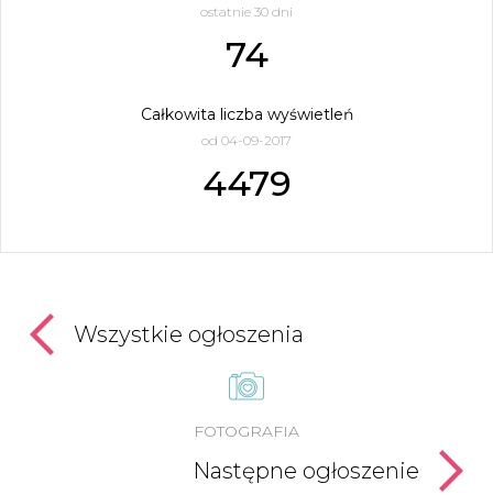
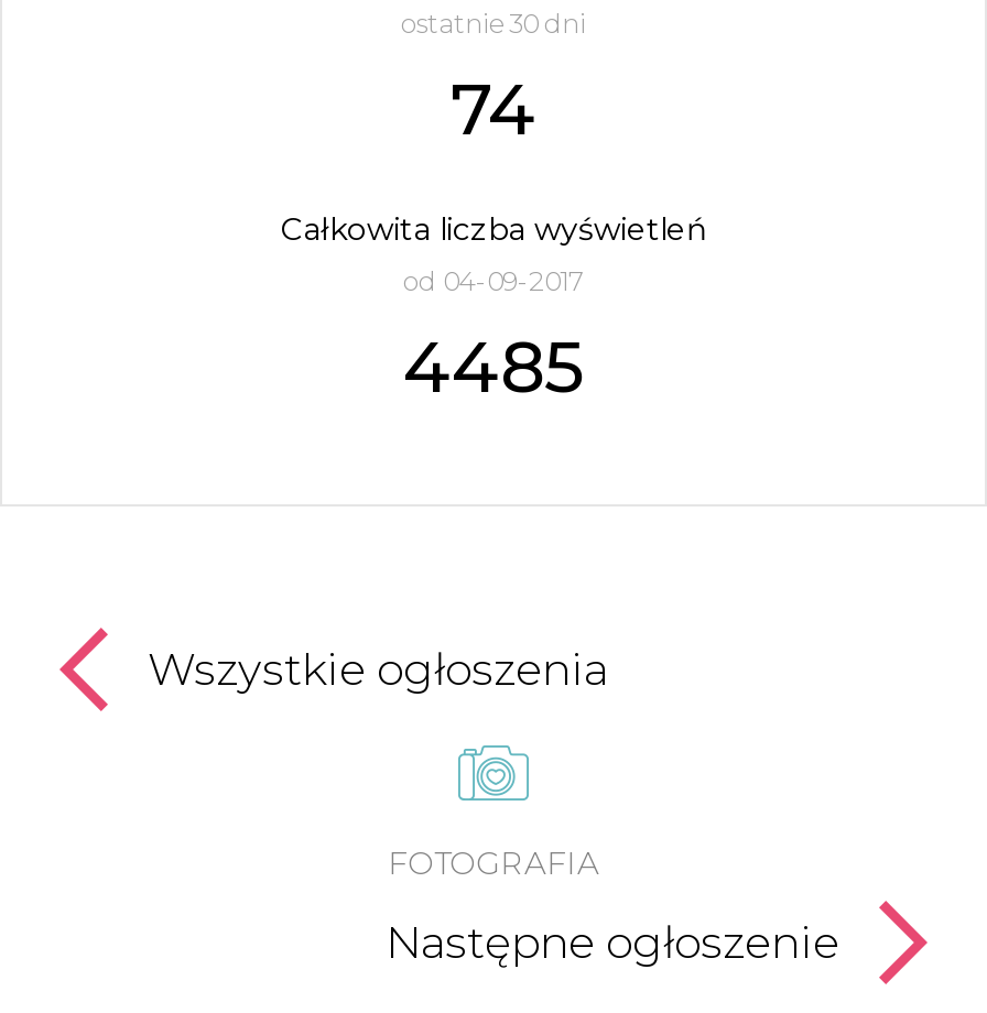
[202,162,291,205] 4479 -> [403,324,584,410] 4485

